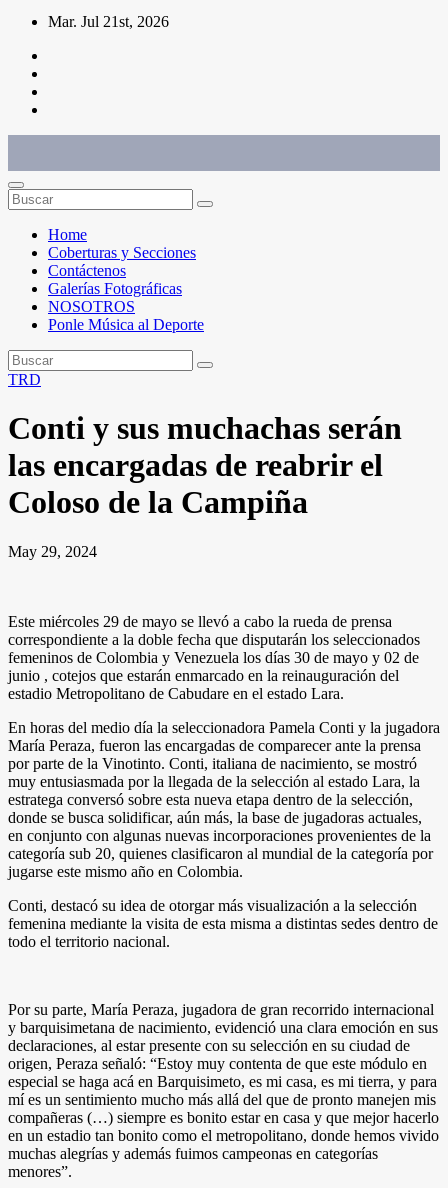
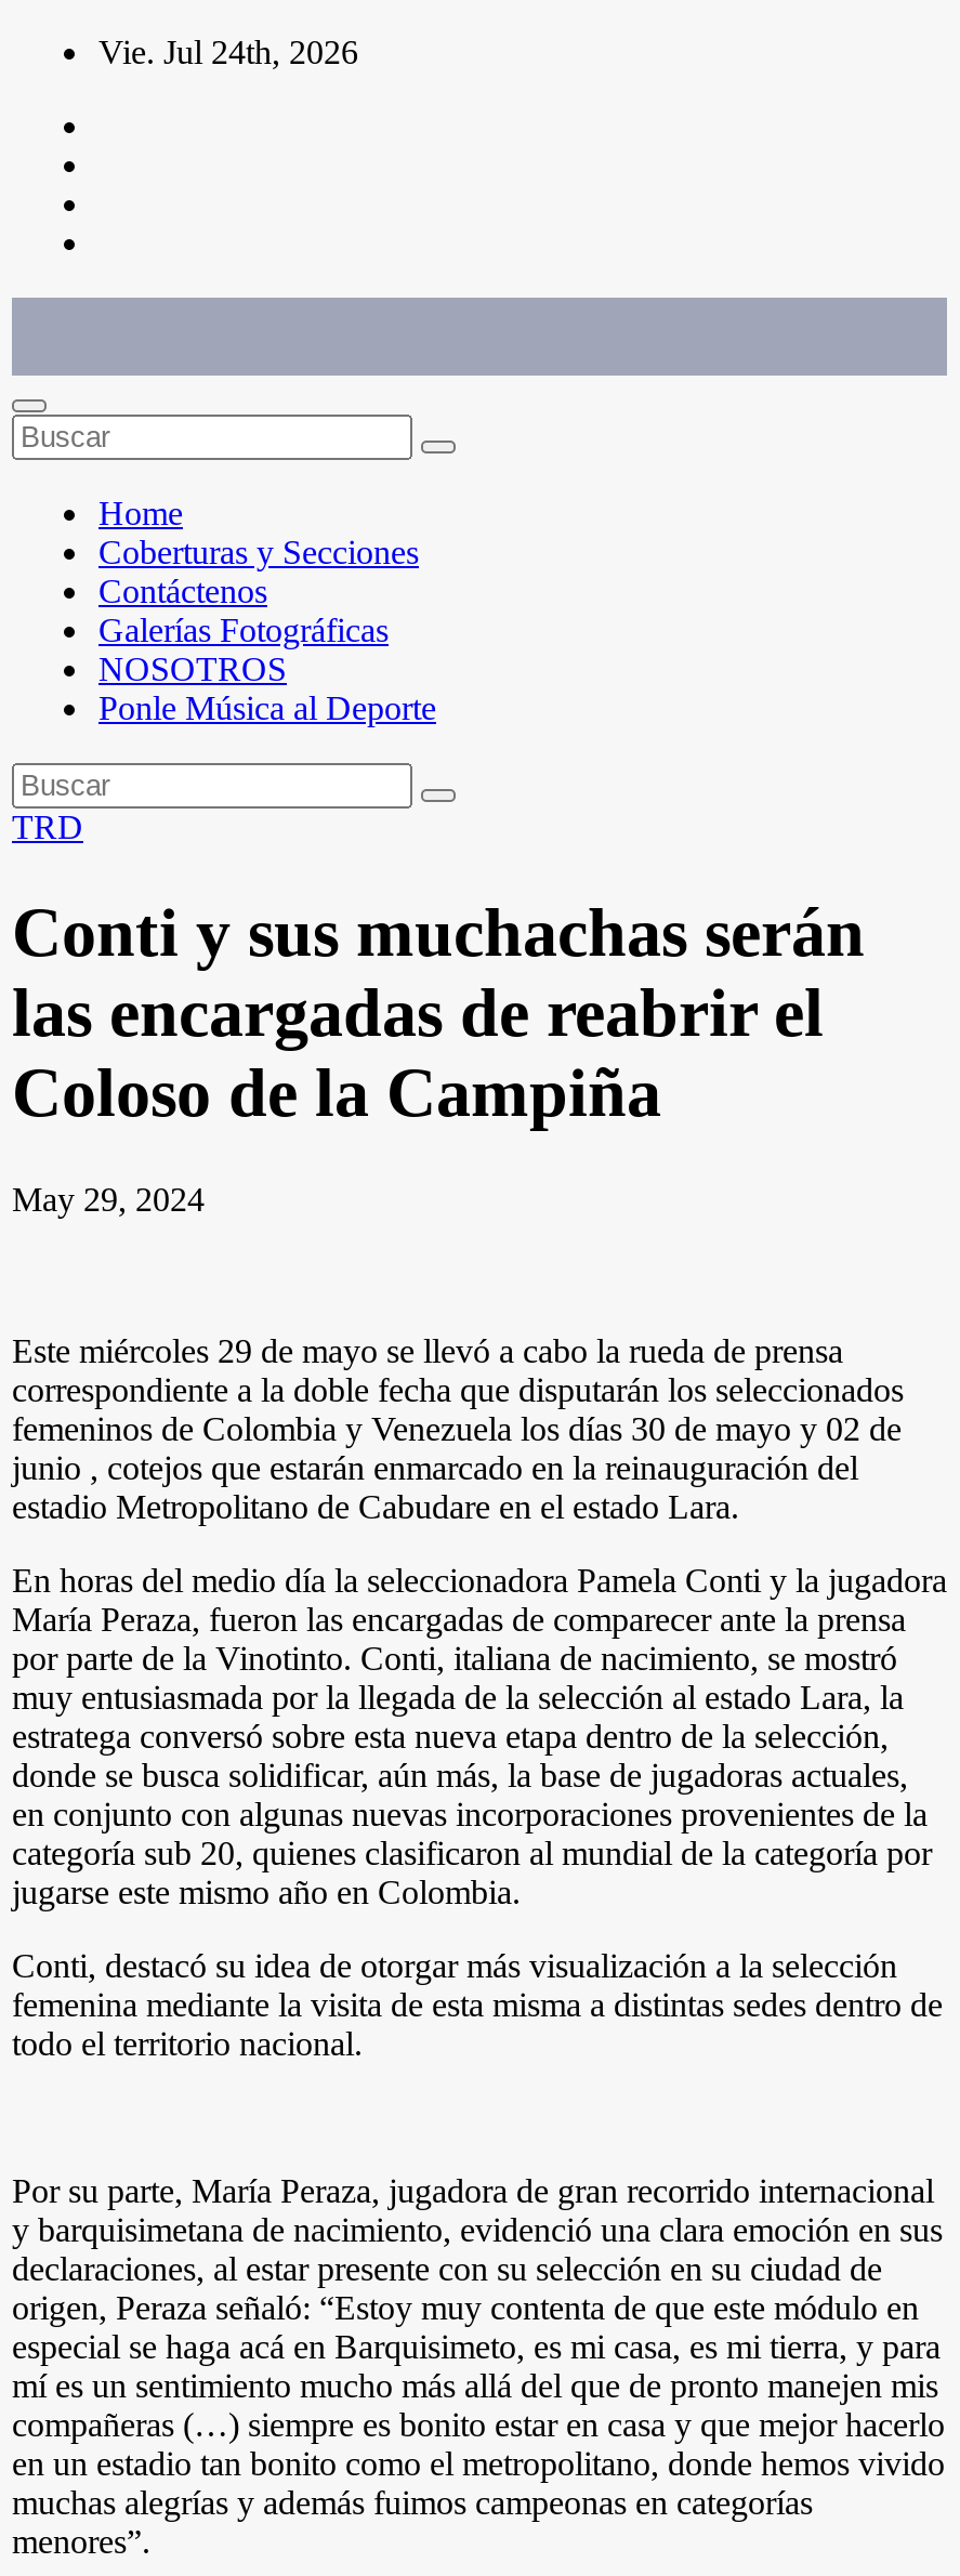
[48,13,169,30] Mar. Jul 21st, 2026 -> [98,34,358,70] Vie. Jul 24th, 2026

